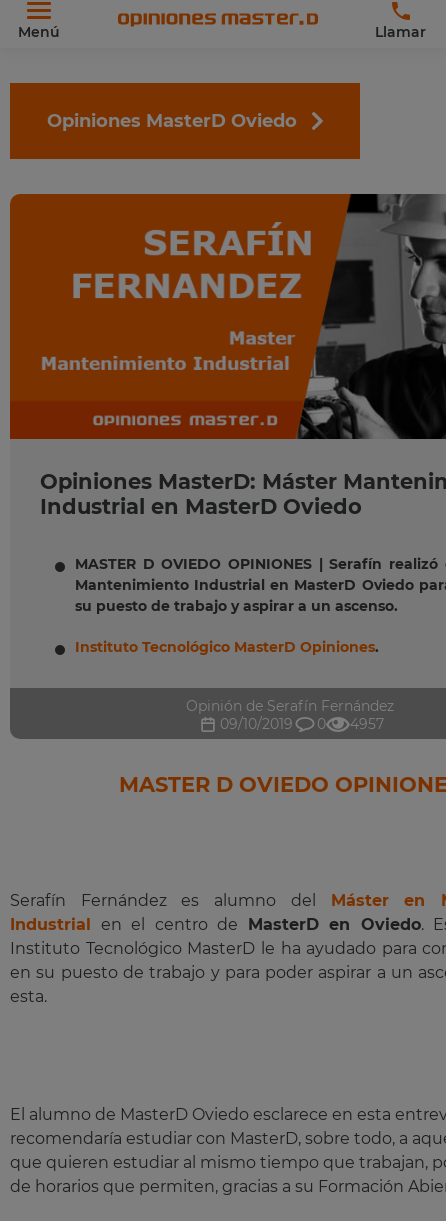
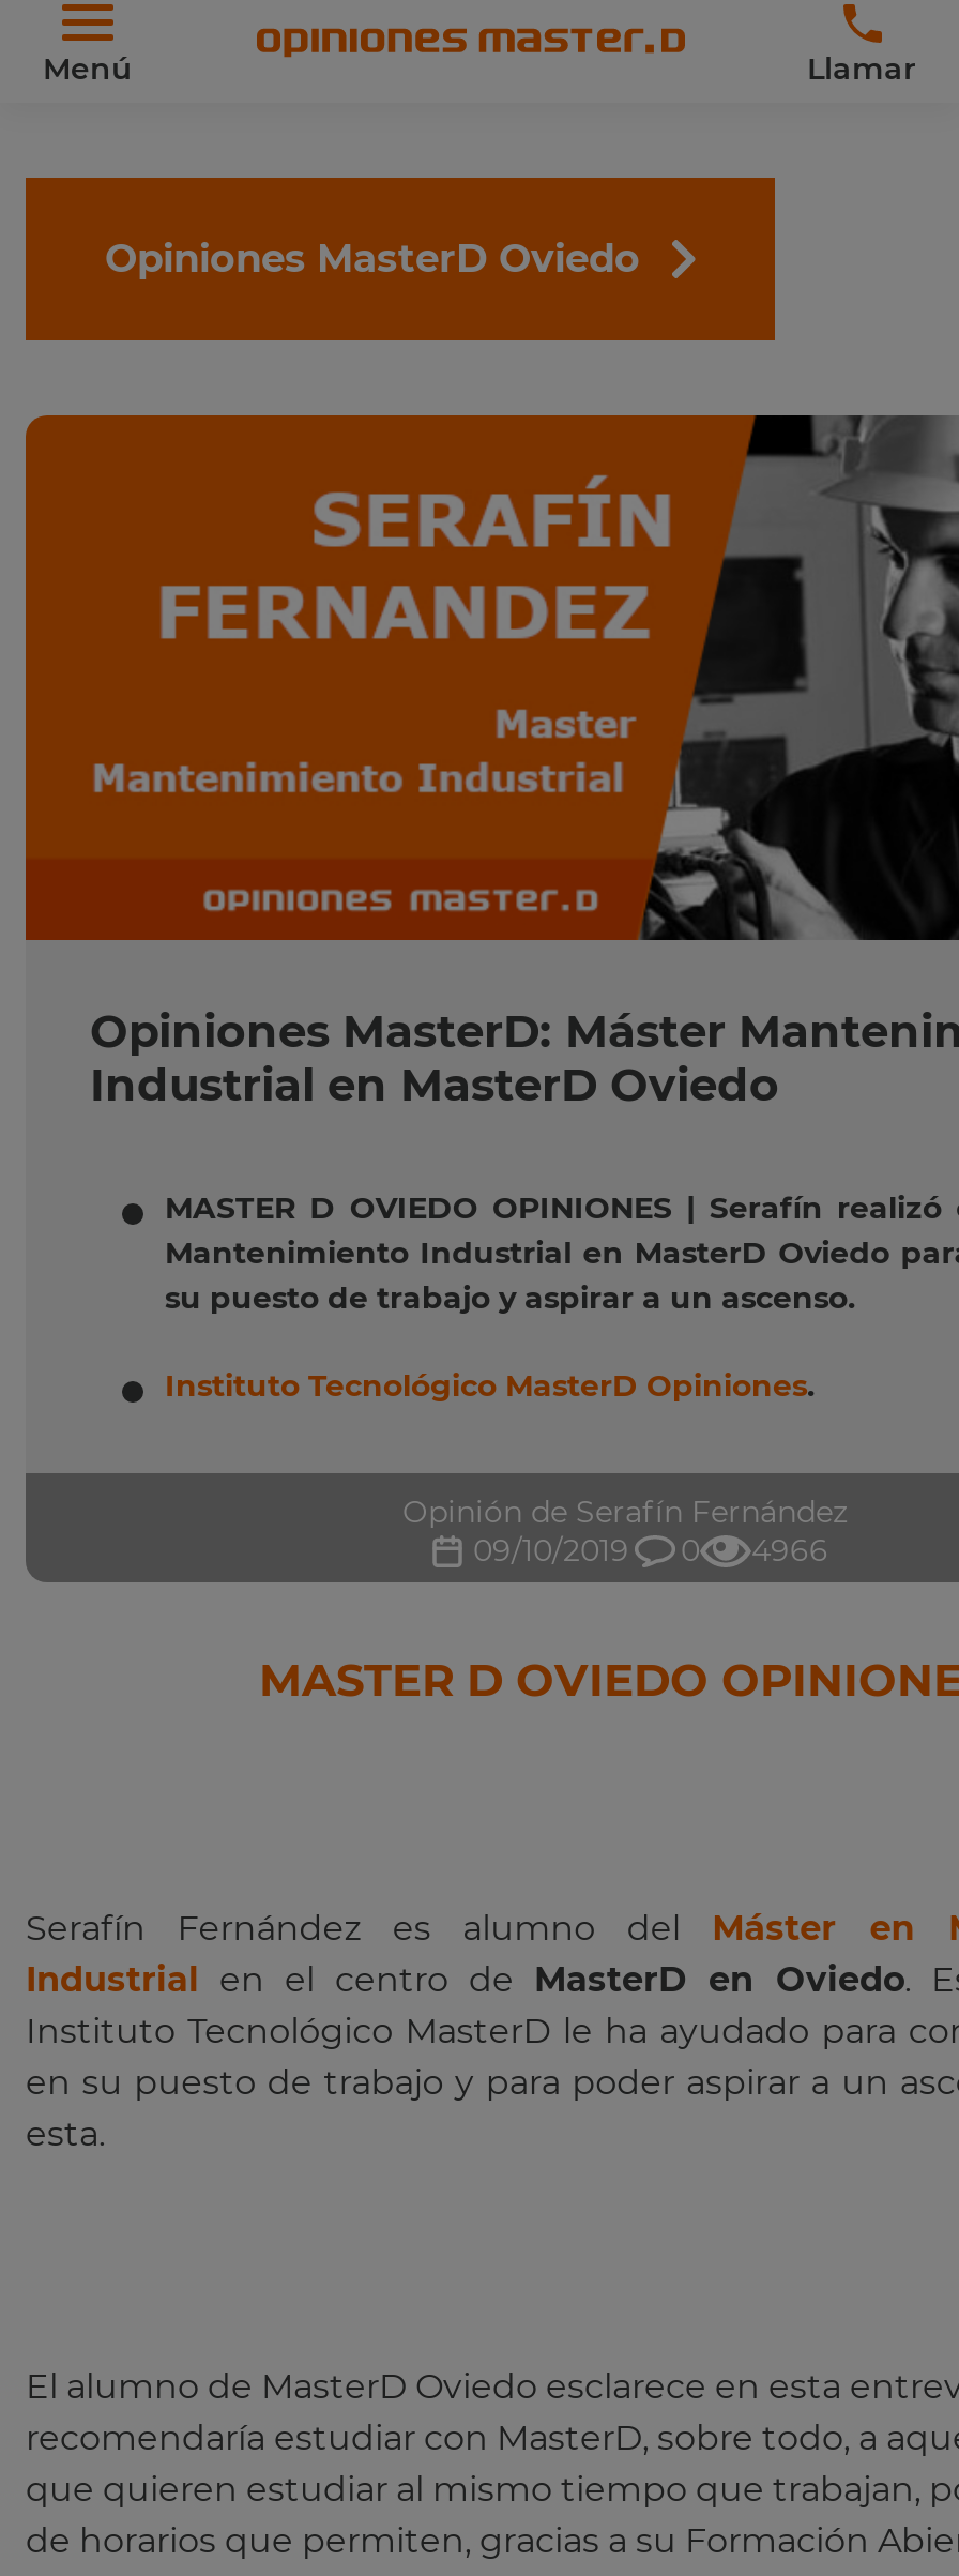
[350,715,384,733] 4957 -> [751,1531,828,1570] 4966

